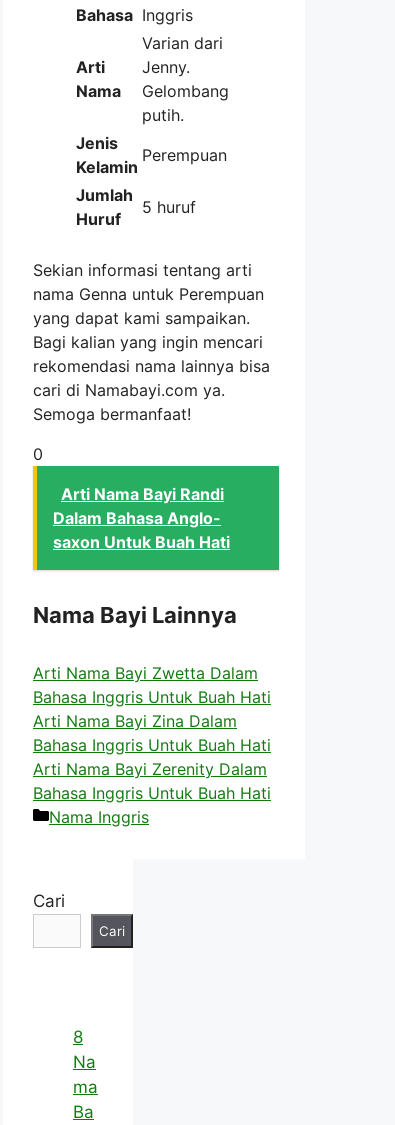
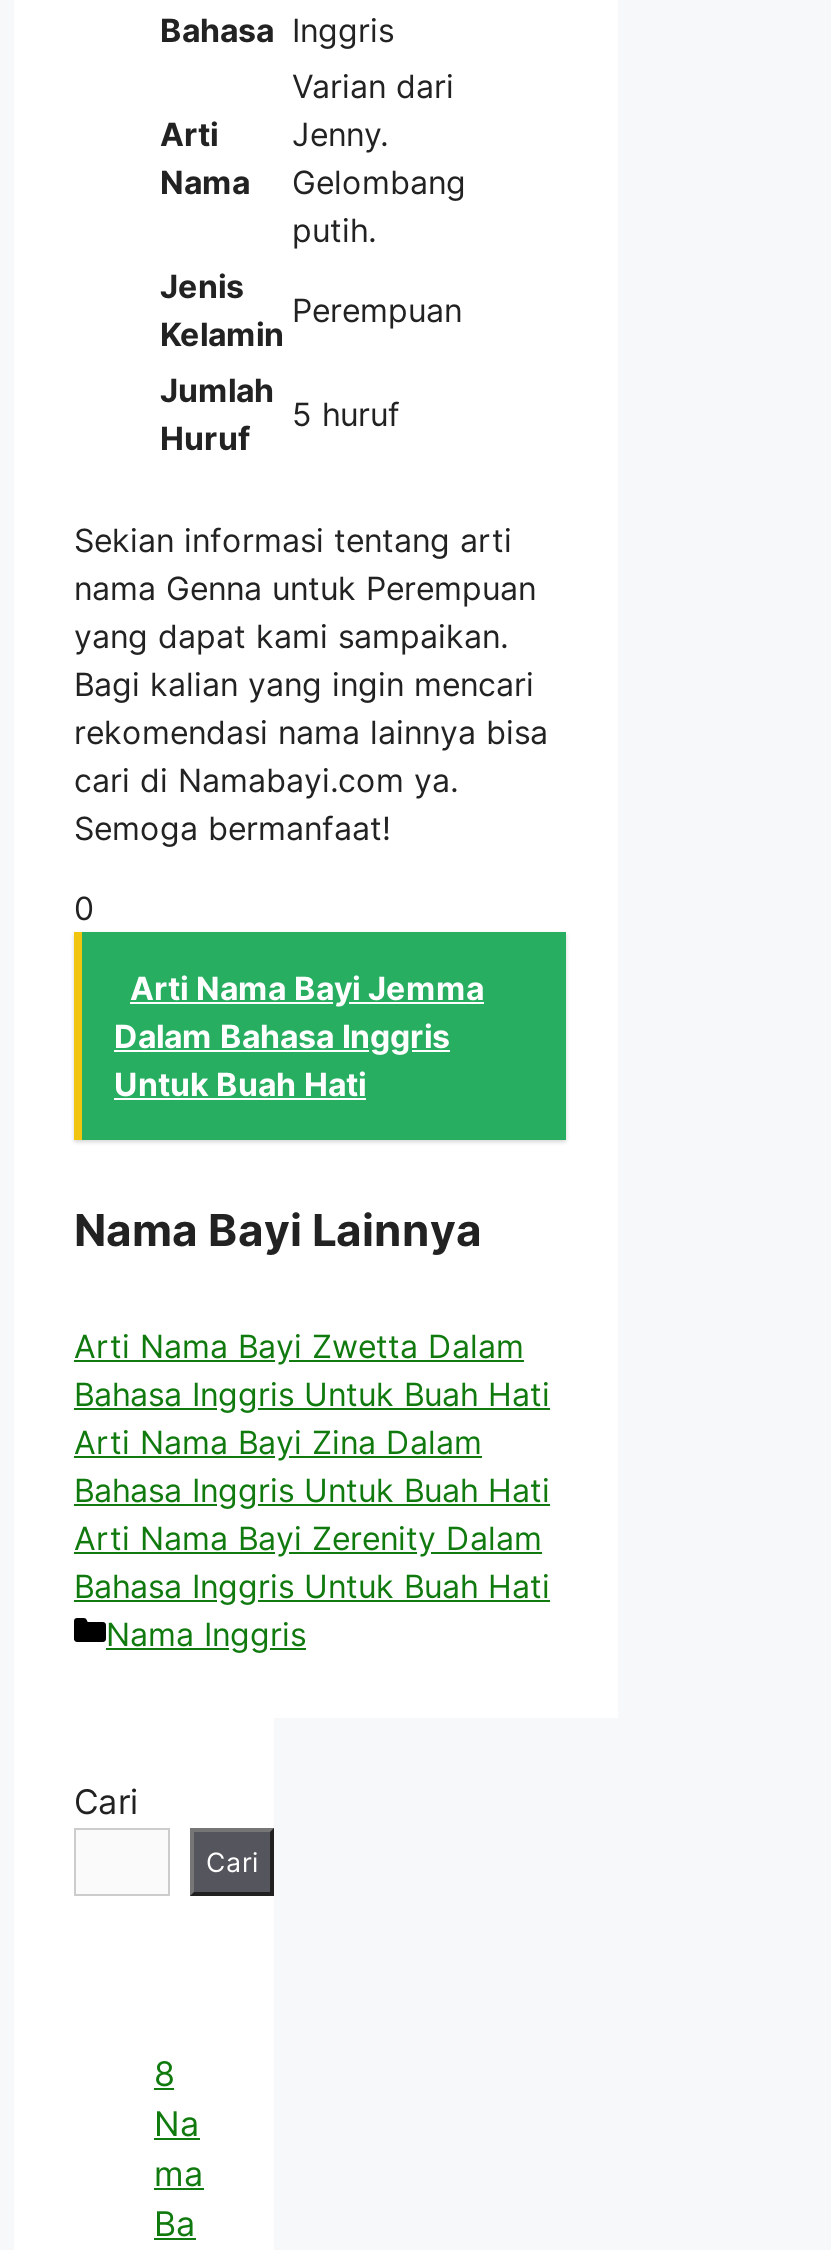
[53,484,230,552] Arti Nama Bayi Randi | Dalam Bahasa Anglo- | saxon Untuk Buah Hati -> [114,968,484,1104] Arti Nama Bayi Jemma | Dalam Bahasa Inggris | Untuk Buah Hati

